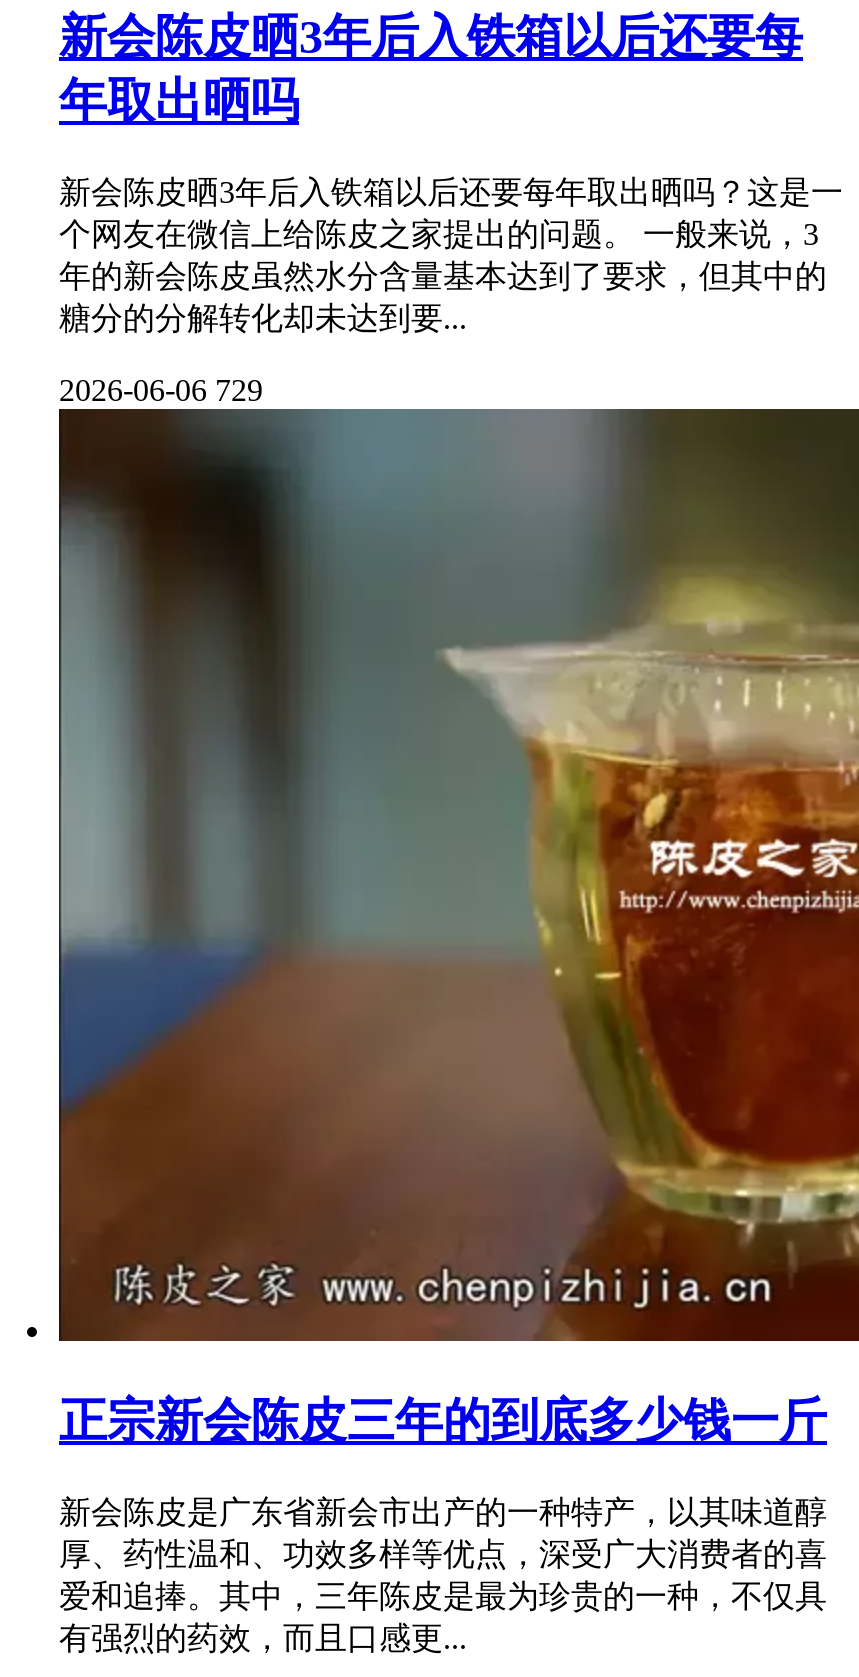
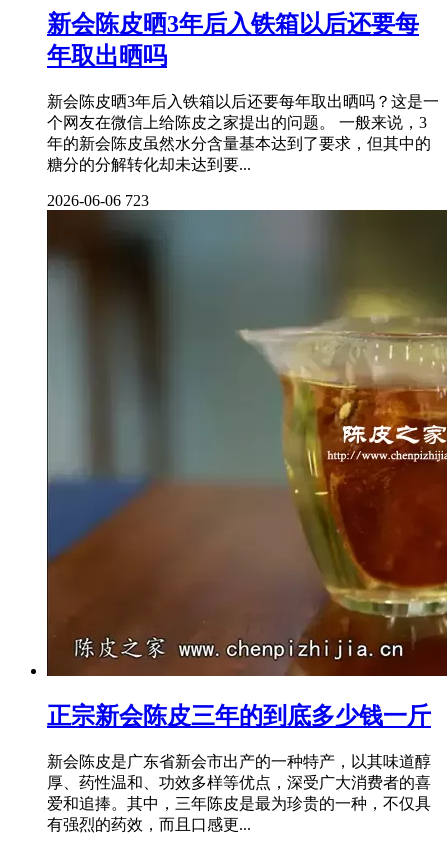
[59,372,263,406] 2026-06-06 729 -> [47,192,149,209] 2026-06-06 723

